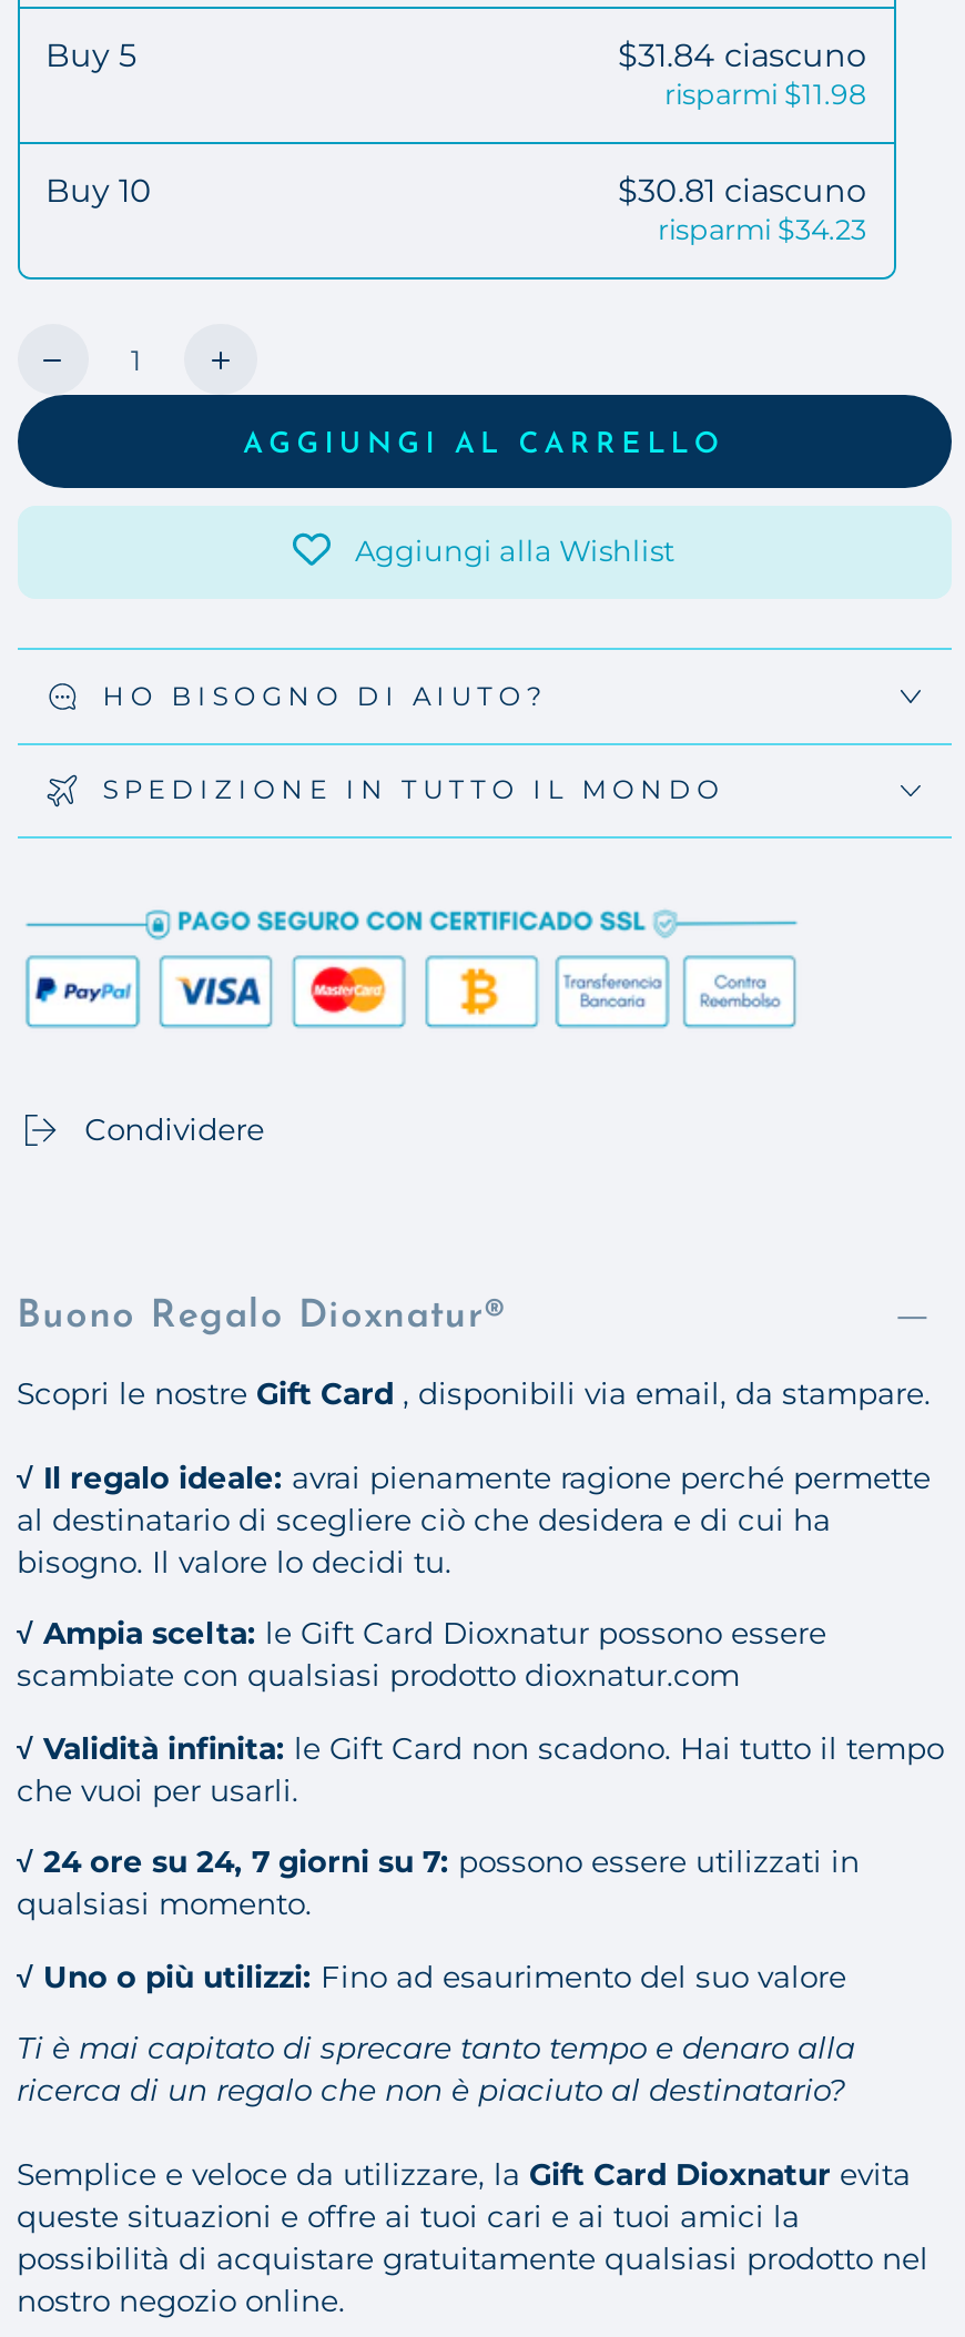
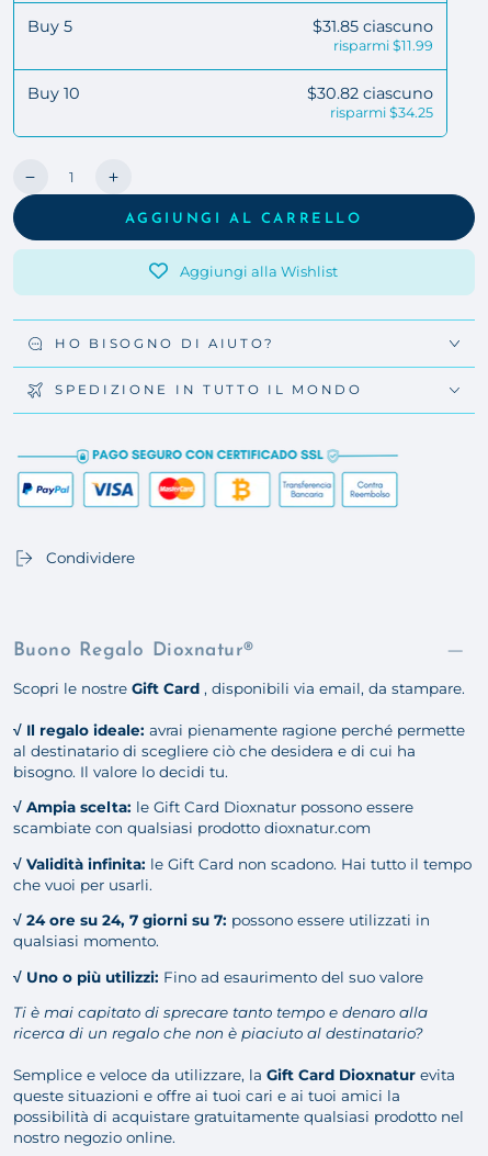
[618,35,866,75] $31.84 ciascuno -> [312,16,433,36] $31.85 ciascuno
[664,78,866,111] risparmi $11.98 -> [333,37,433,54] risparmi $11.99
[618,171,866,211] $30.81 ciascuno -> [307,83,433,103] $30.82 ciascuno
[658,213,866,246] risparmi $34.23 -> [330,104,433,121] risparmi $34.25

